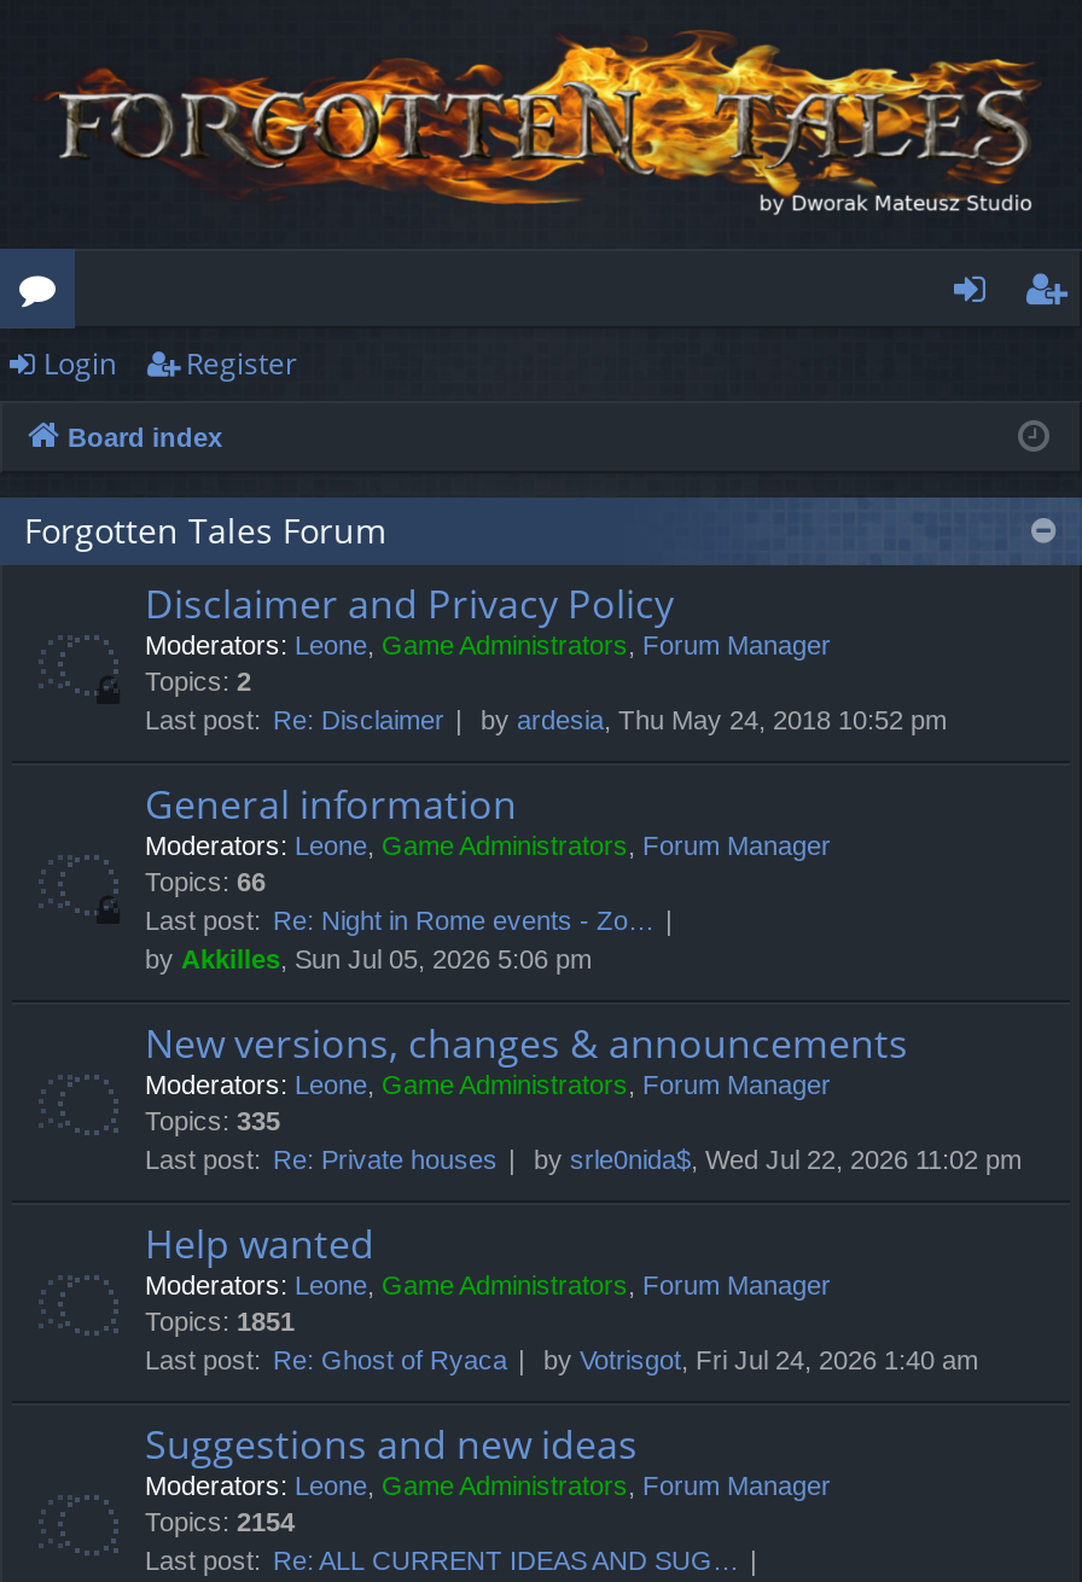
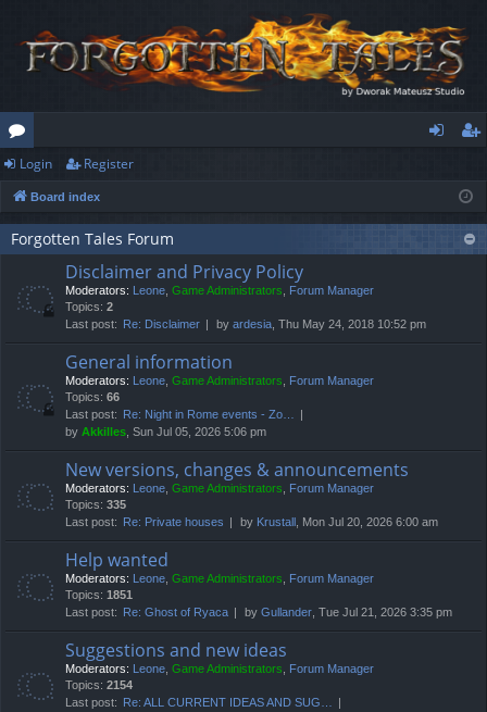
[534,1146,1022,1175] by srle0nida$, Wed Jul 22, 2026 11:02 pm -> [240,516,438,529] by Krustall, Mon Jul 20, 2026 6:00 am
[543,1347,978,1375] by Votrisgot, Fri Jul 24, 2026 1:40 am -> [245,606,452,619] by Gullander, Tue Jul 21, 2026 3:35 pm

